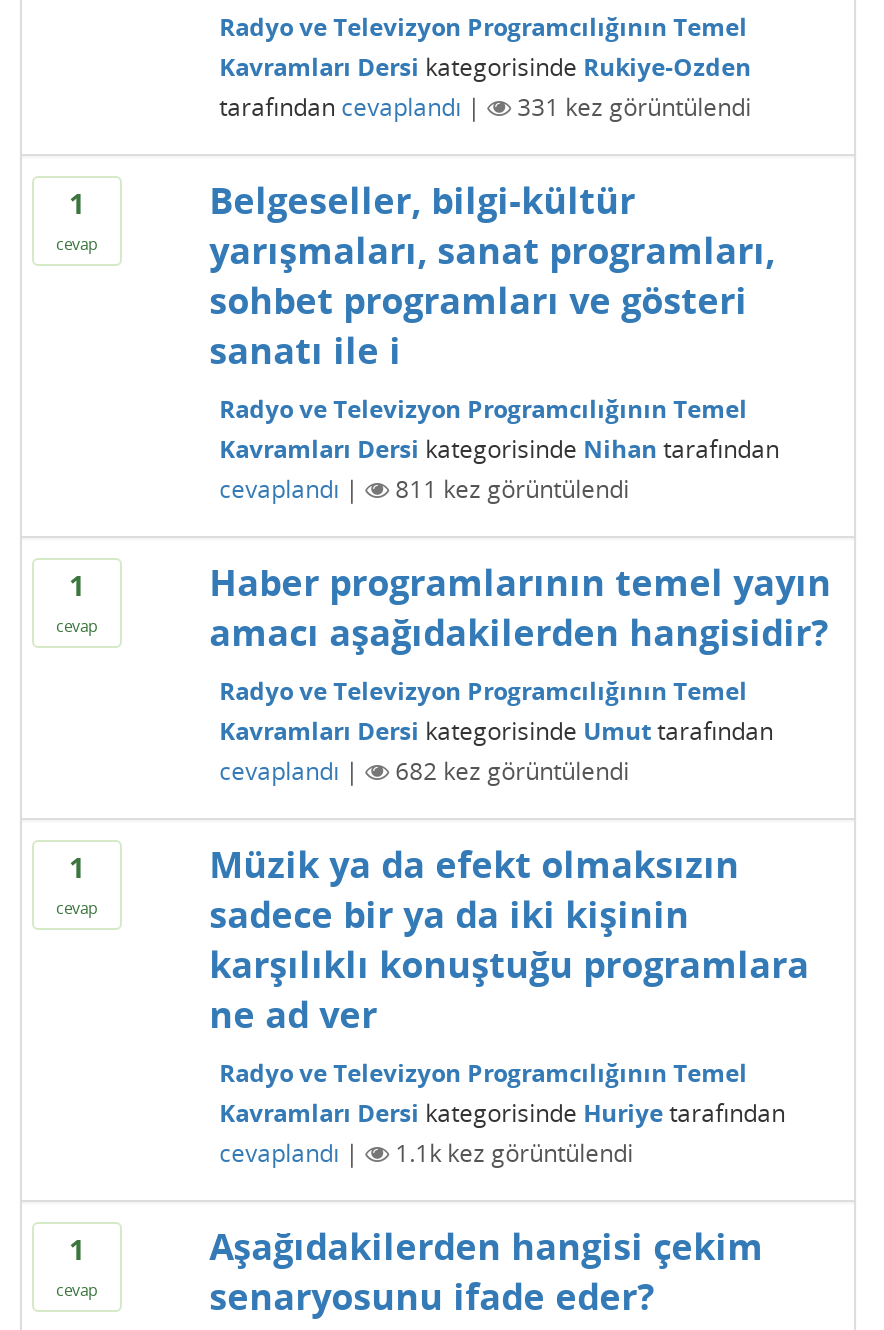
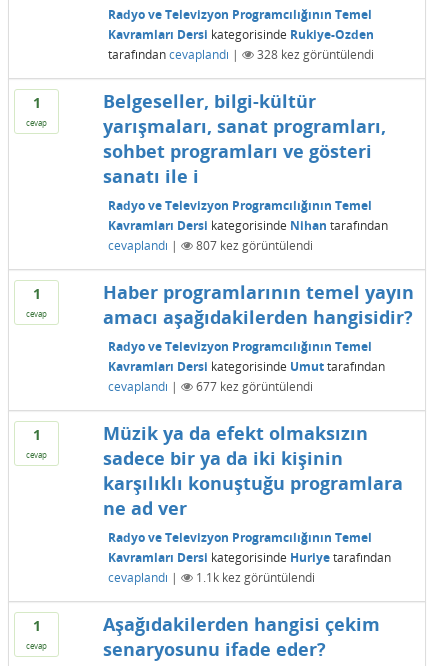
[517,90,751,124] 331 kez görüntülendi -> [257,46,374,63] 328 kez görüntülendi
[395,472,629,506] 811 kez görüntülendi -> [196,237,313,254] 807 kez görüntülendi
[395,754,629,788] 682 kez görüntülendi -> [196,378,313,395] 677 kez görüntülendi

